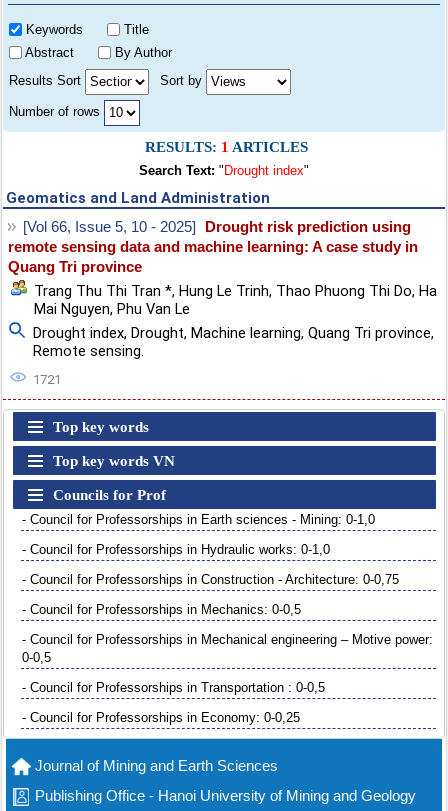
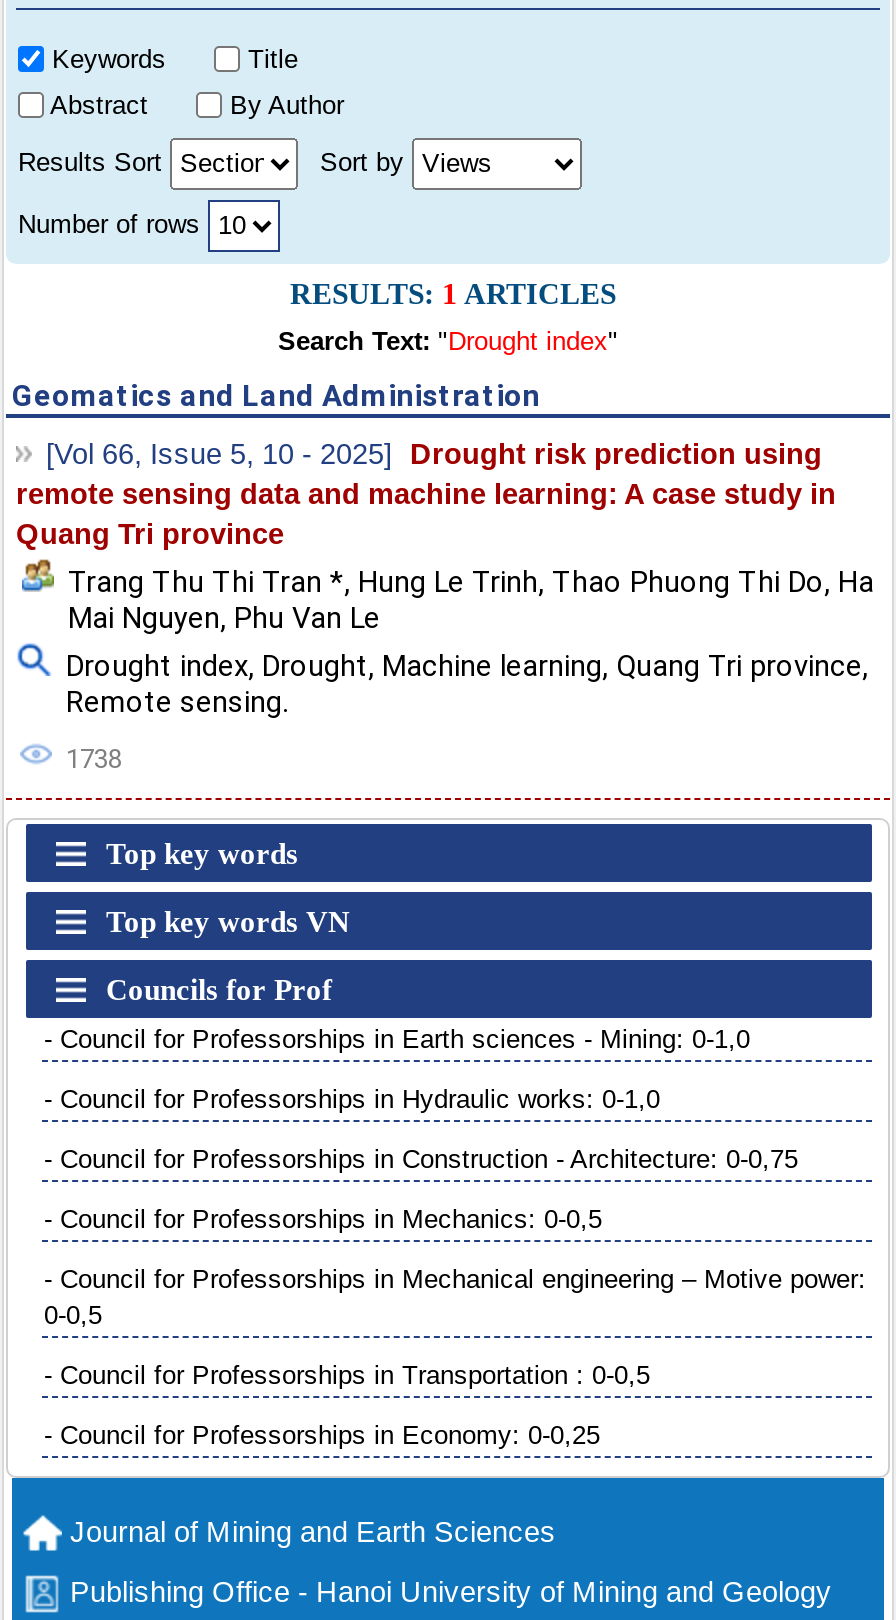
[33,372,61,387] 1721 -> [66,744,122,774] 1738

